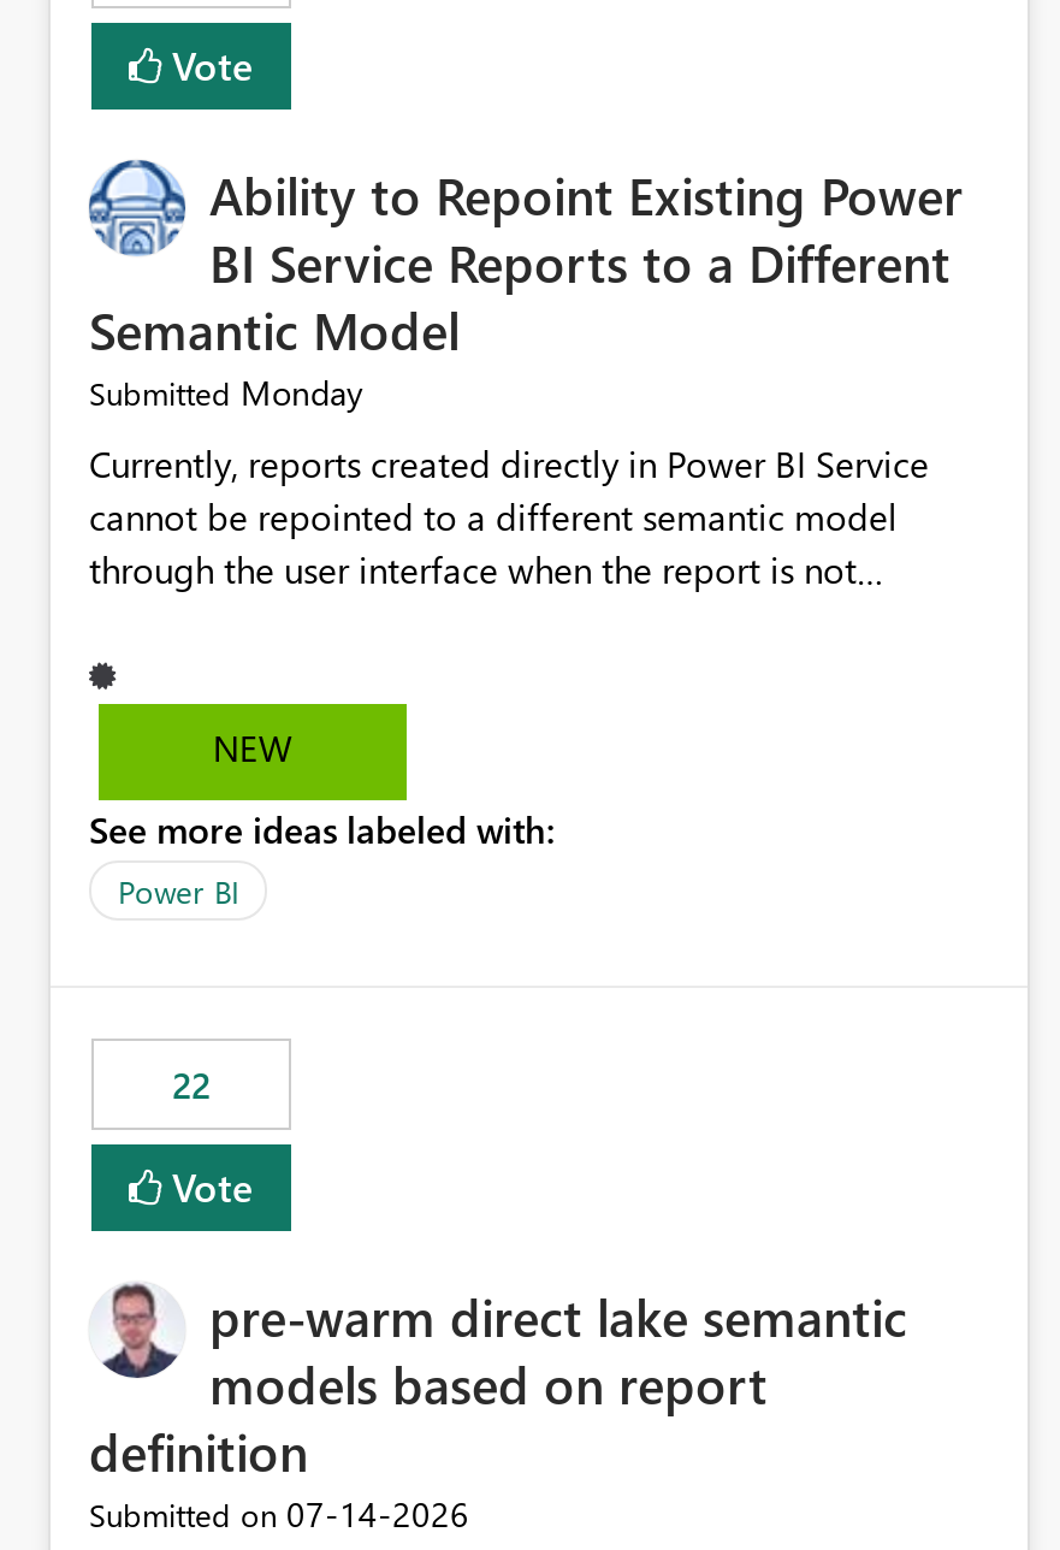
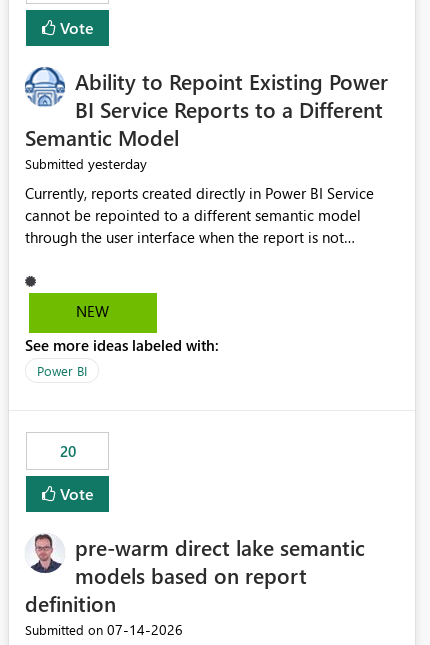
[89,370,363,416] Submitted Monday -> [25,154,147,173] Submitted yesterday
[172,1061,211,1109] 22 -> [59,441,75,461] 20

